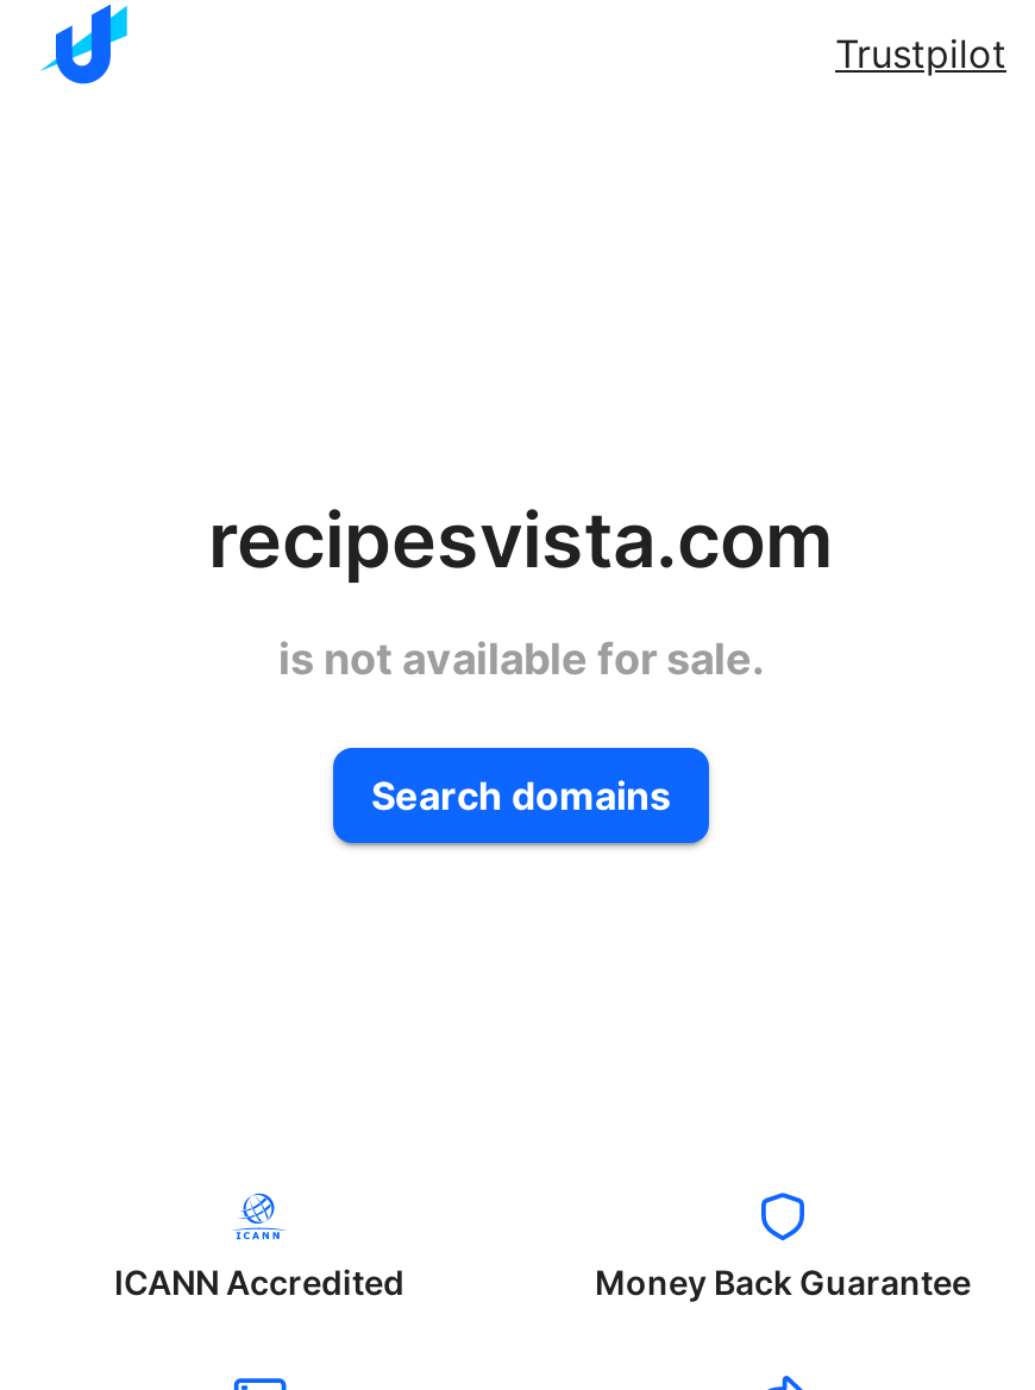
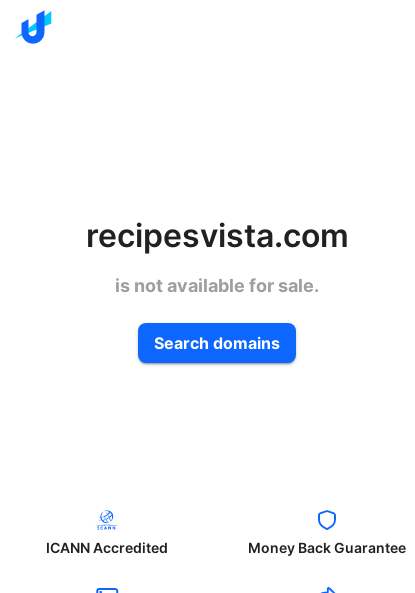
[835,30,1006,77] Trustpilot -> none

